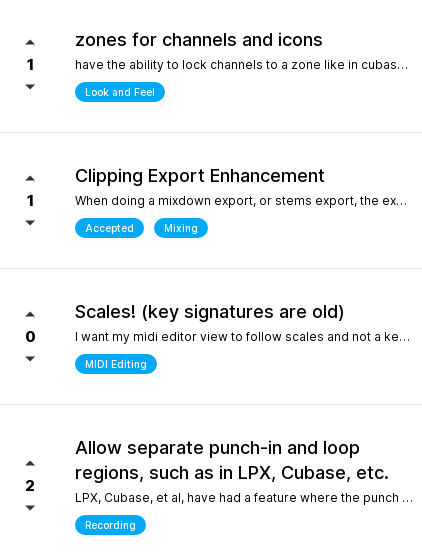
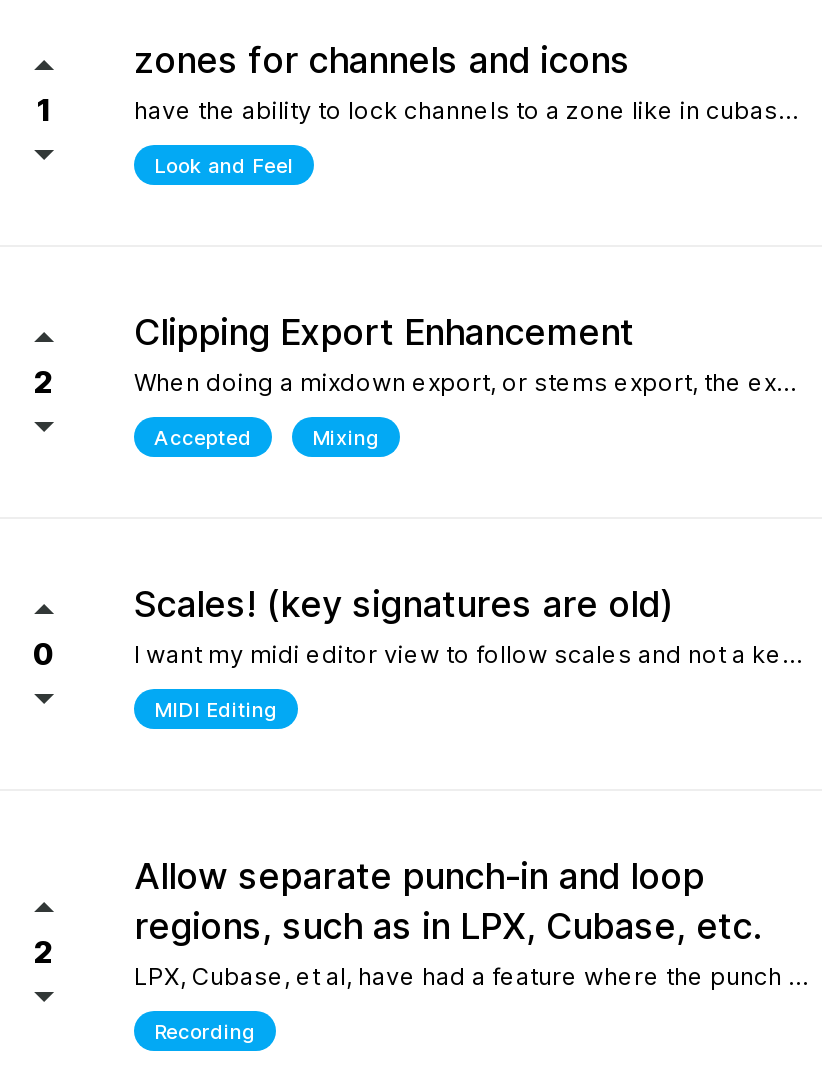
[26,191,33,210] 1 -> [34,363,54,401] 2

